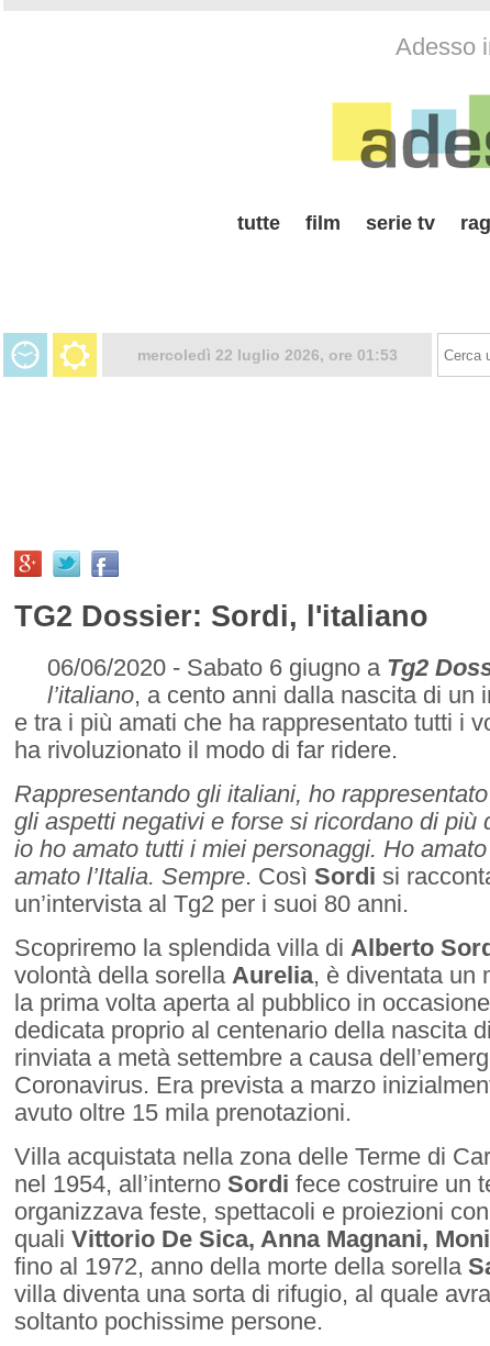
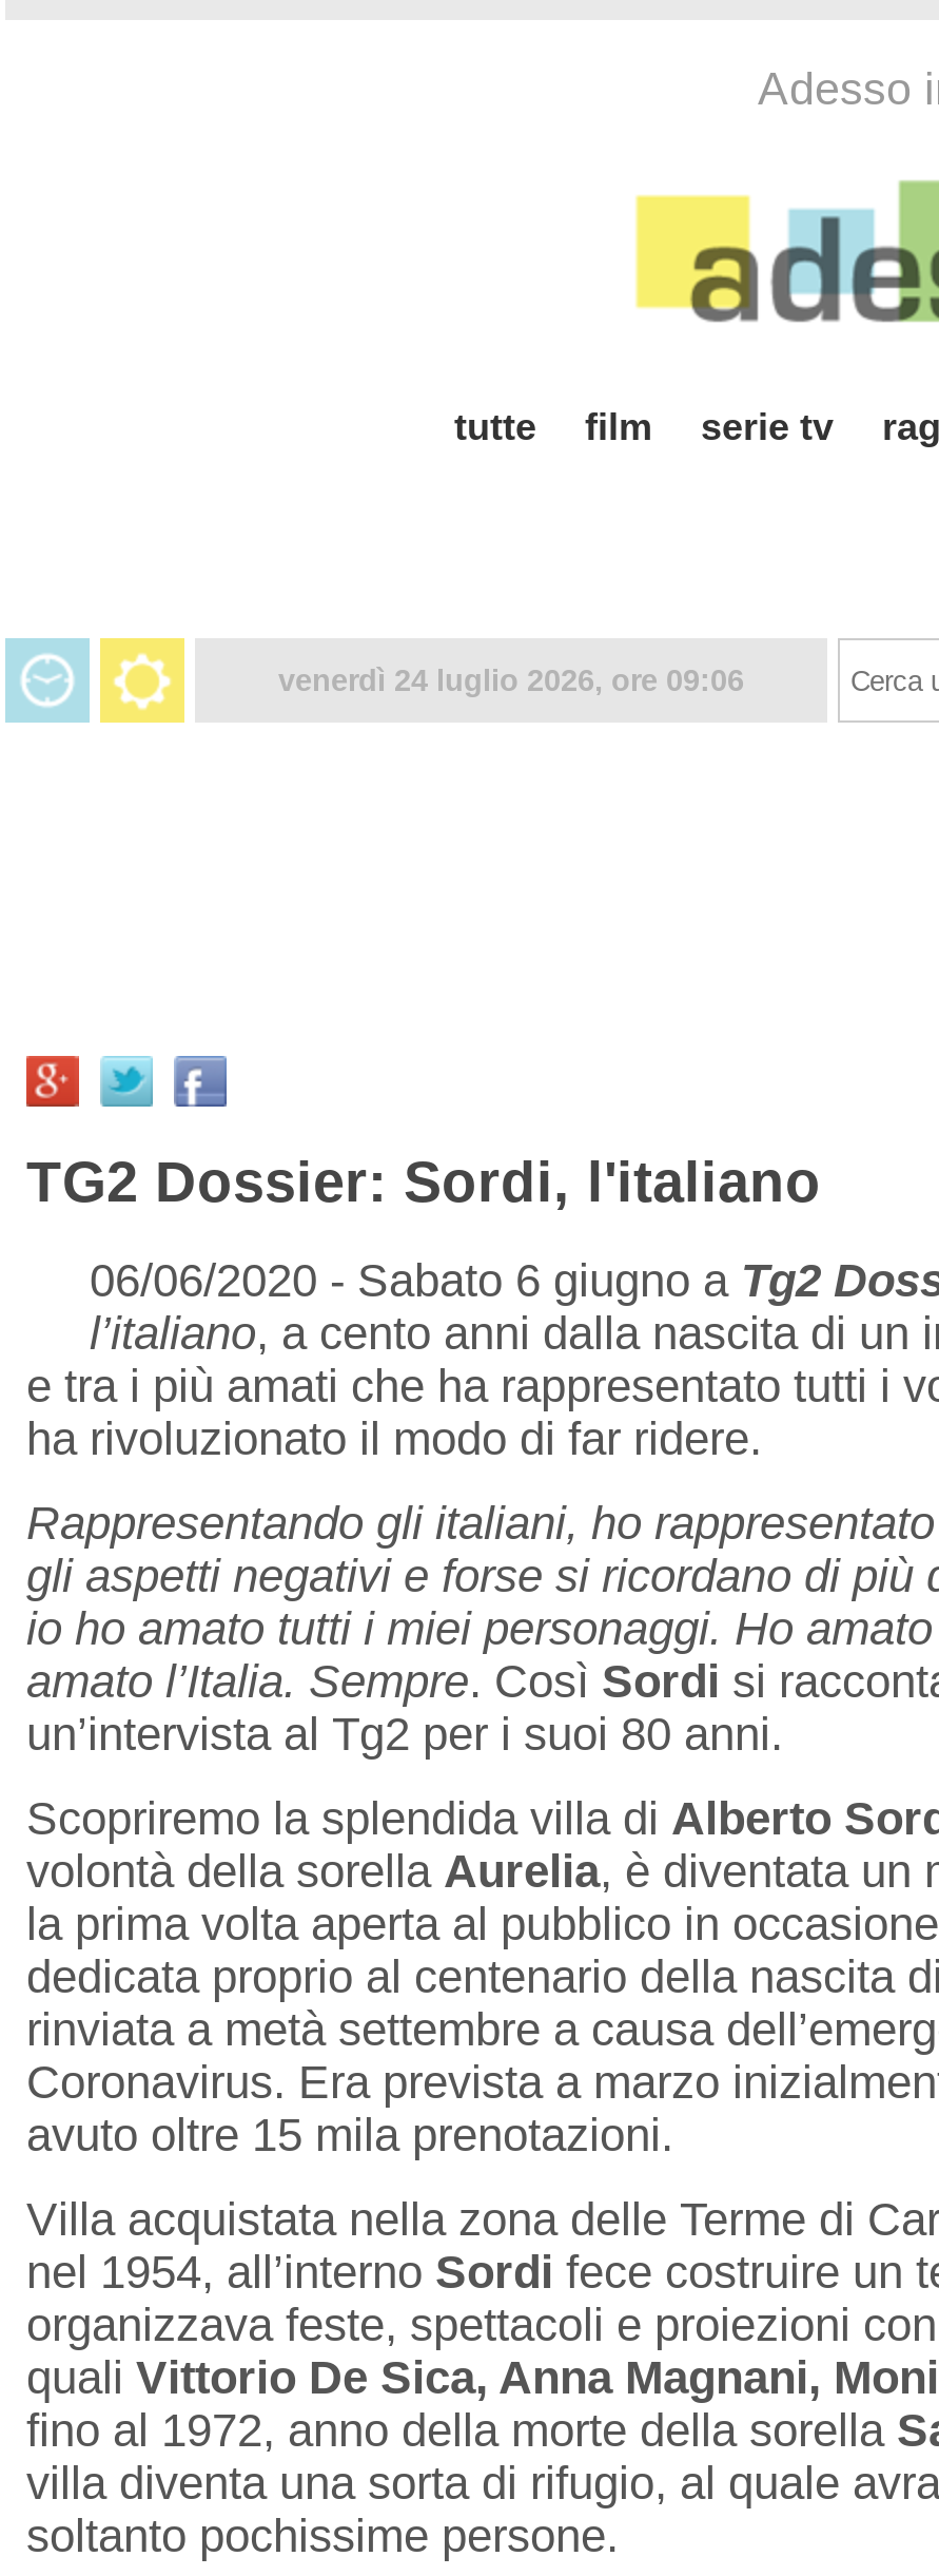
[137,346,397,364] mercoledì 22 luglio 2026, ore 01:53 -> [278,664,744,697] venerdì 24 luglio 2026, ore 09:06

